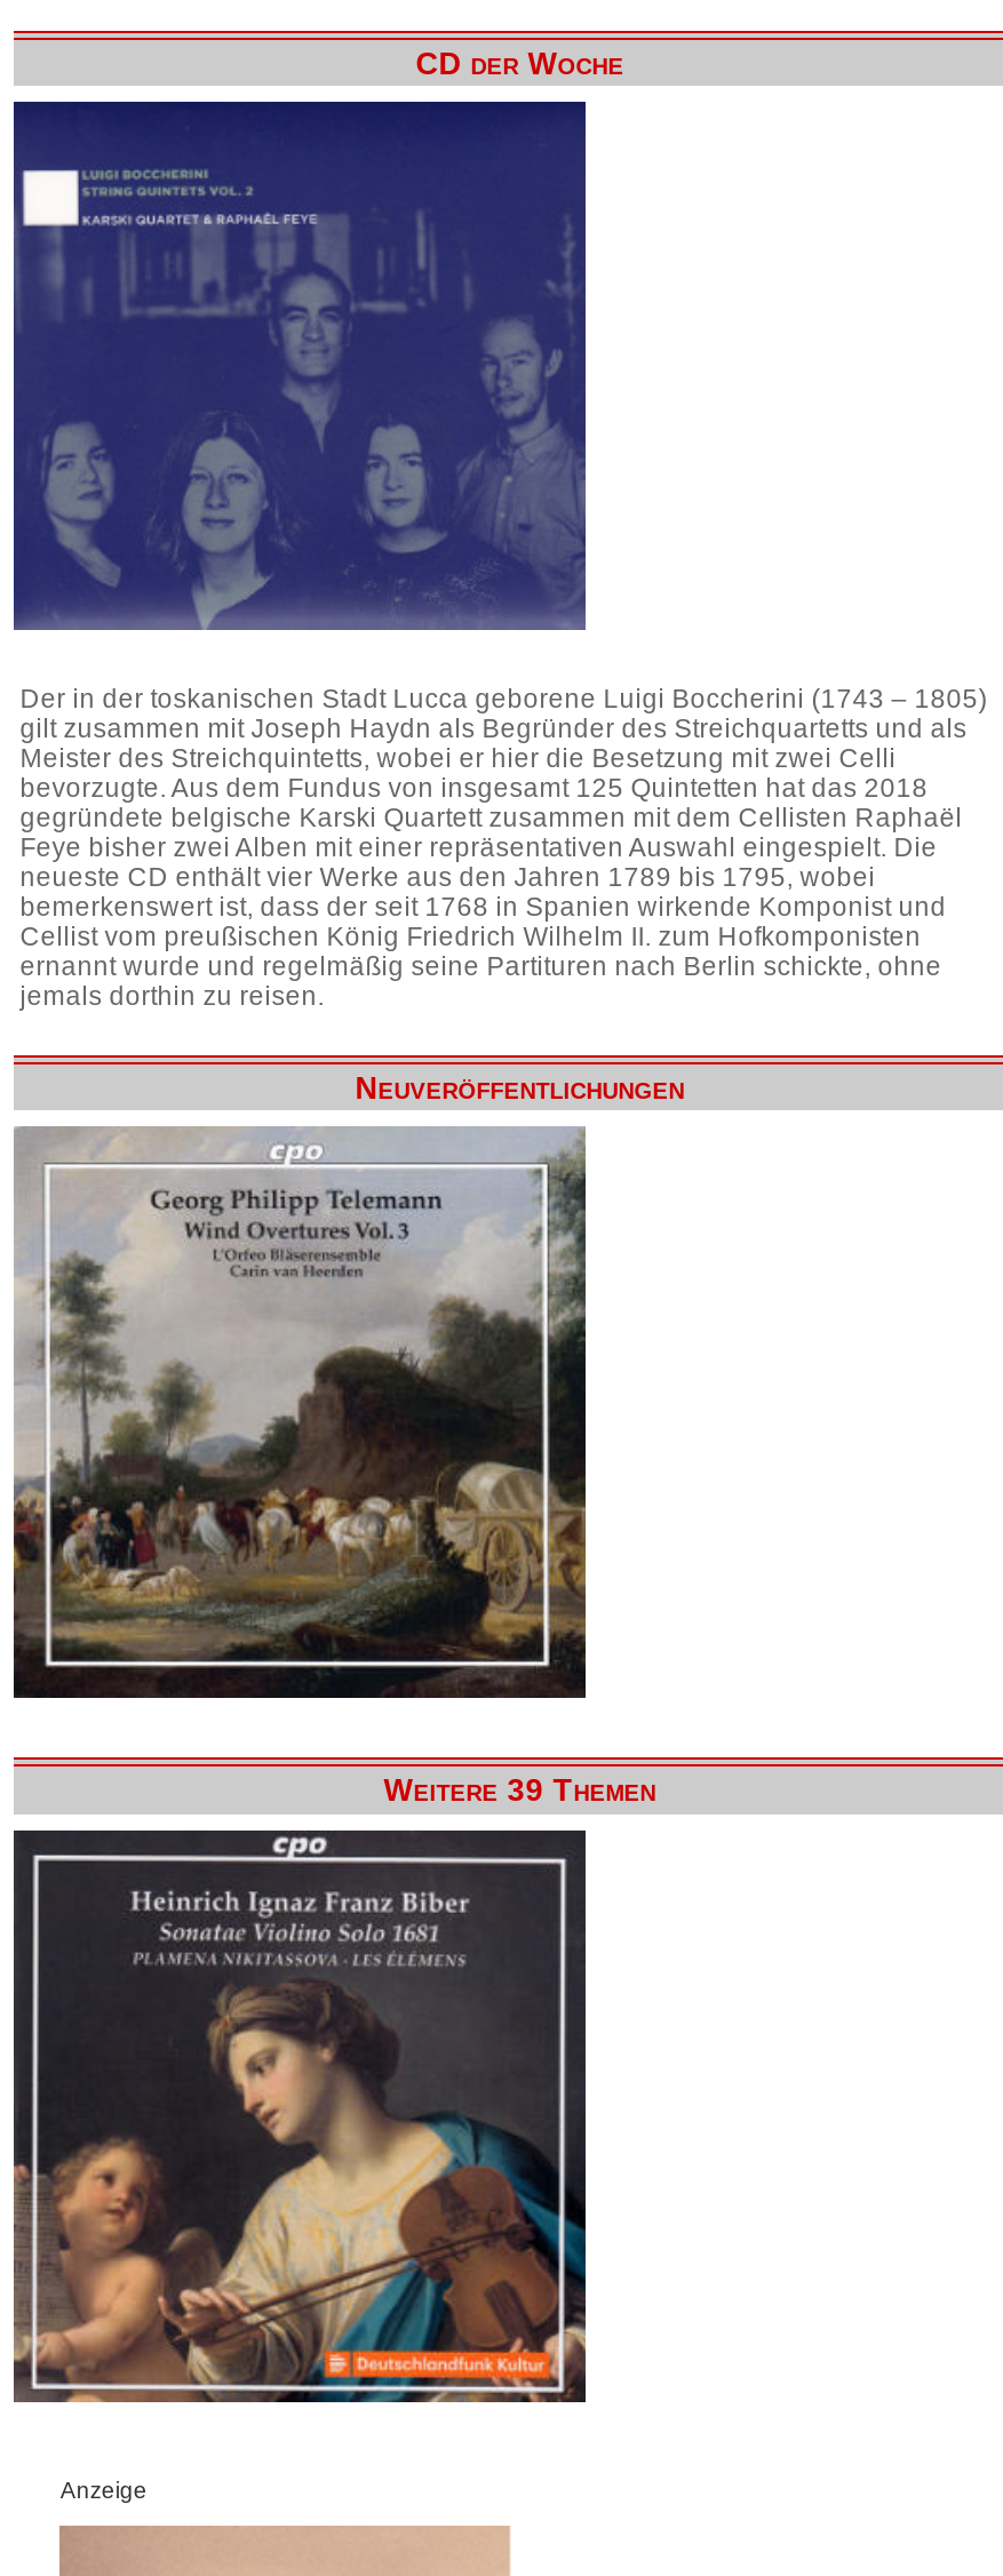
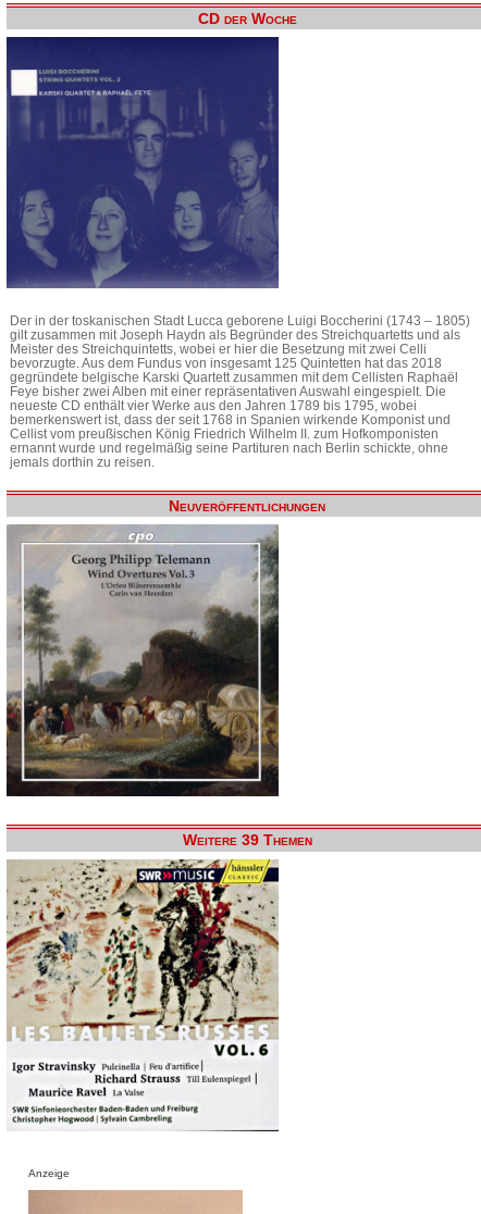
[11,1828,588,2404] [image] -> [5,858,280,1131] [image]

